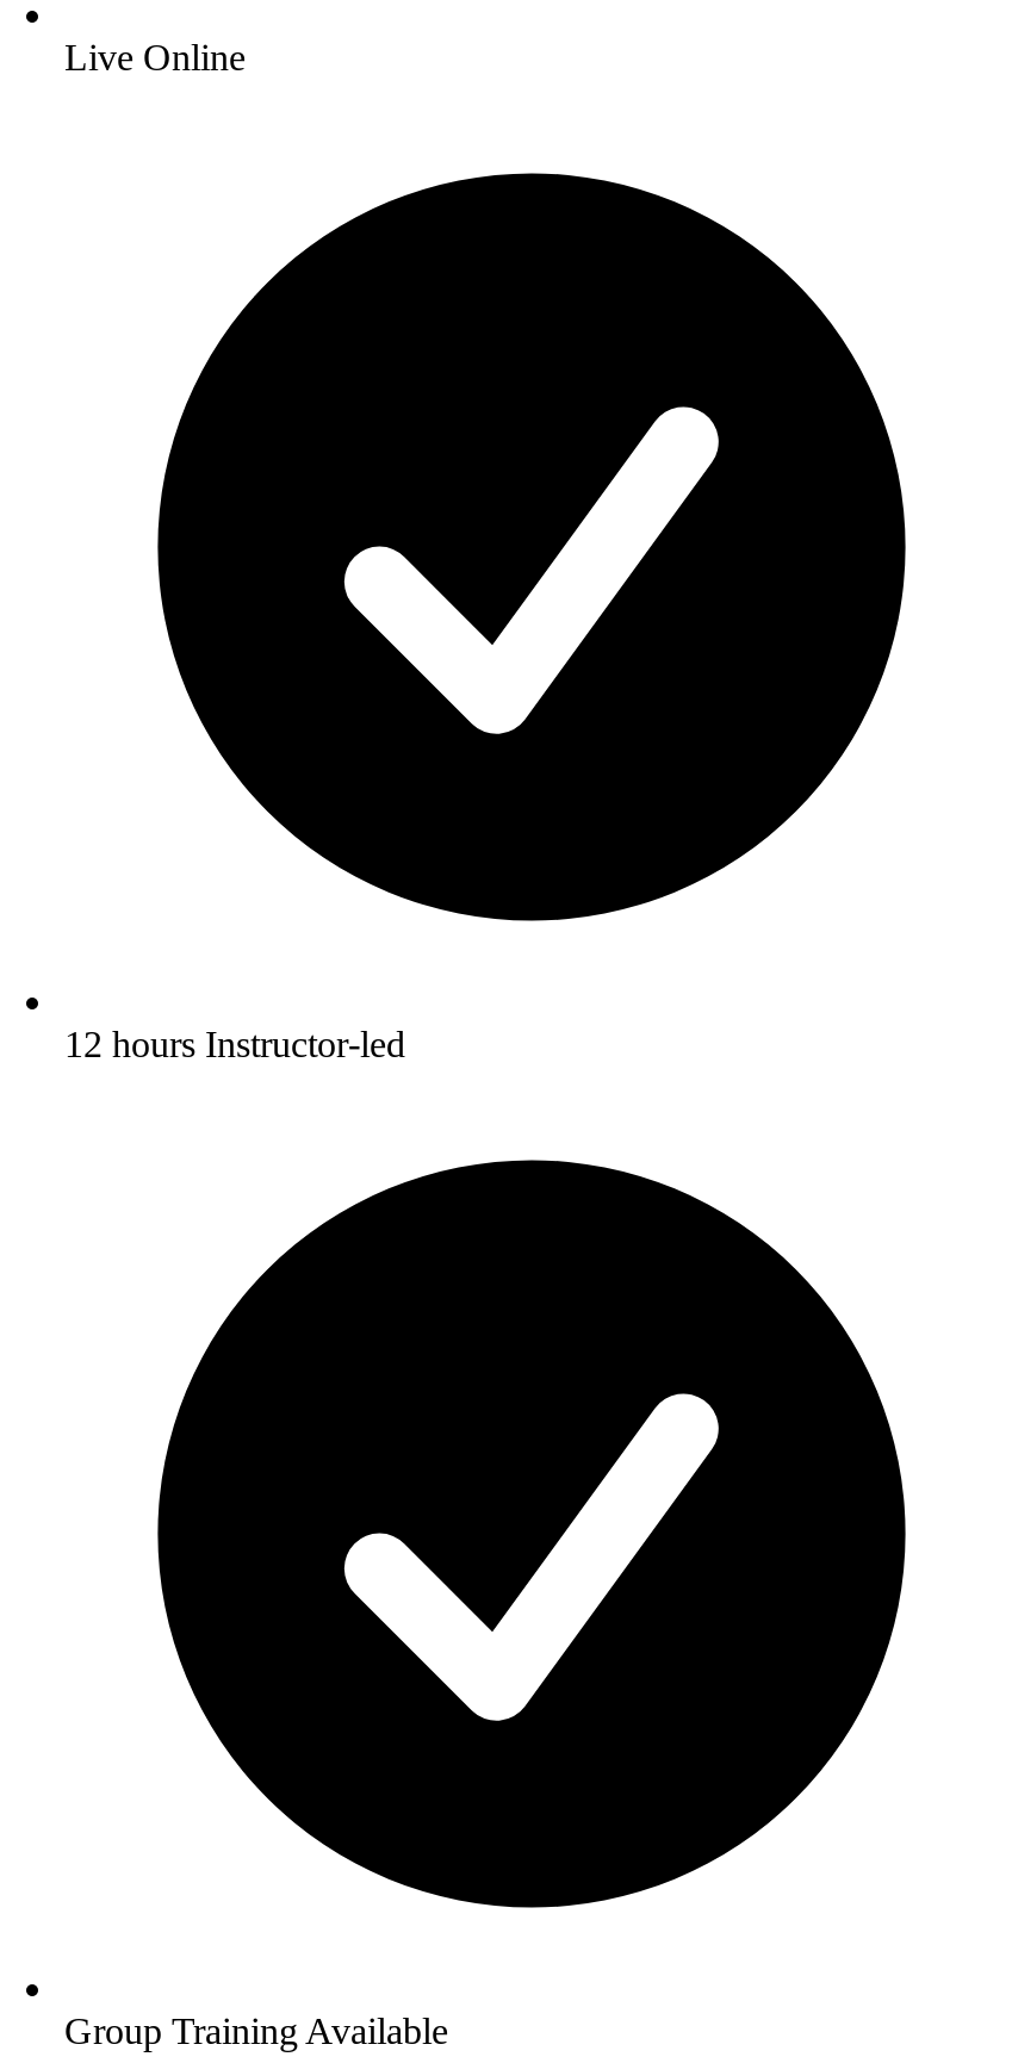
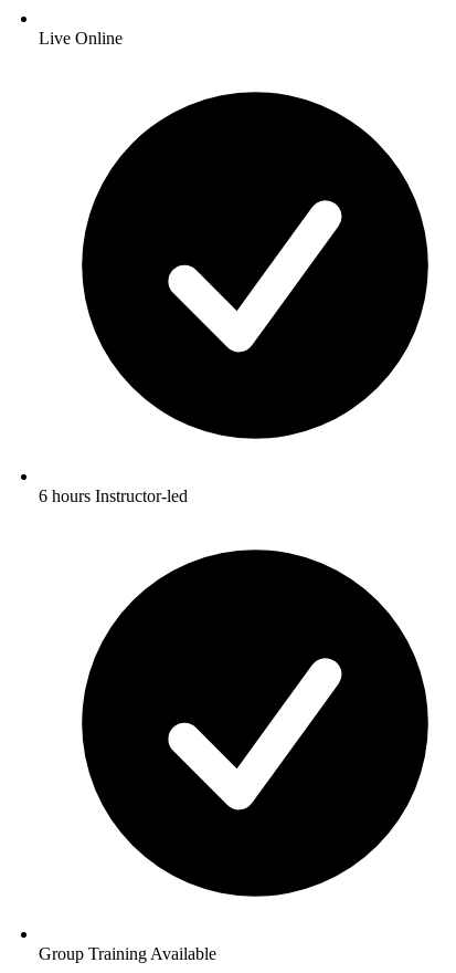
[64,1024,405,1064] 12 hours Instructor-led -> [39,486,188,505] 6 hours Instructor-led

